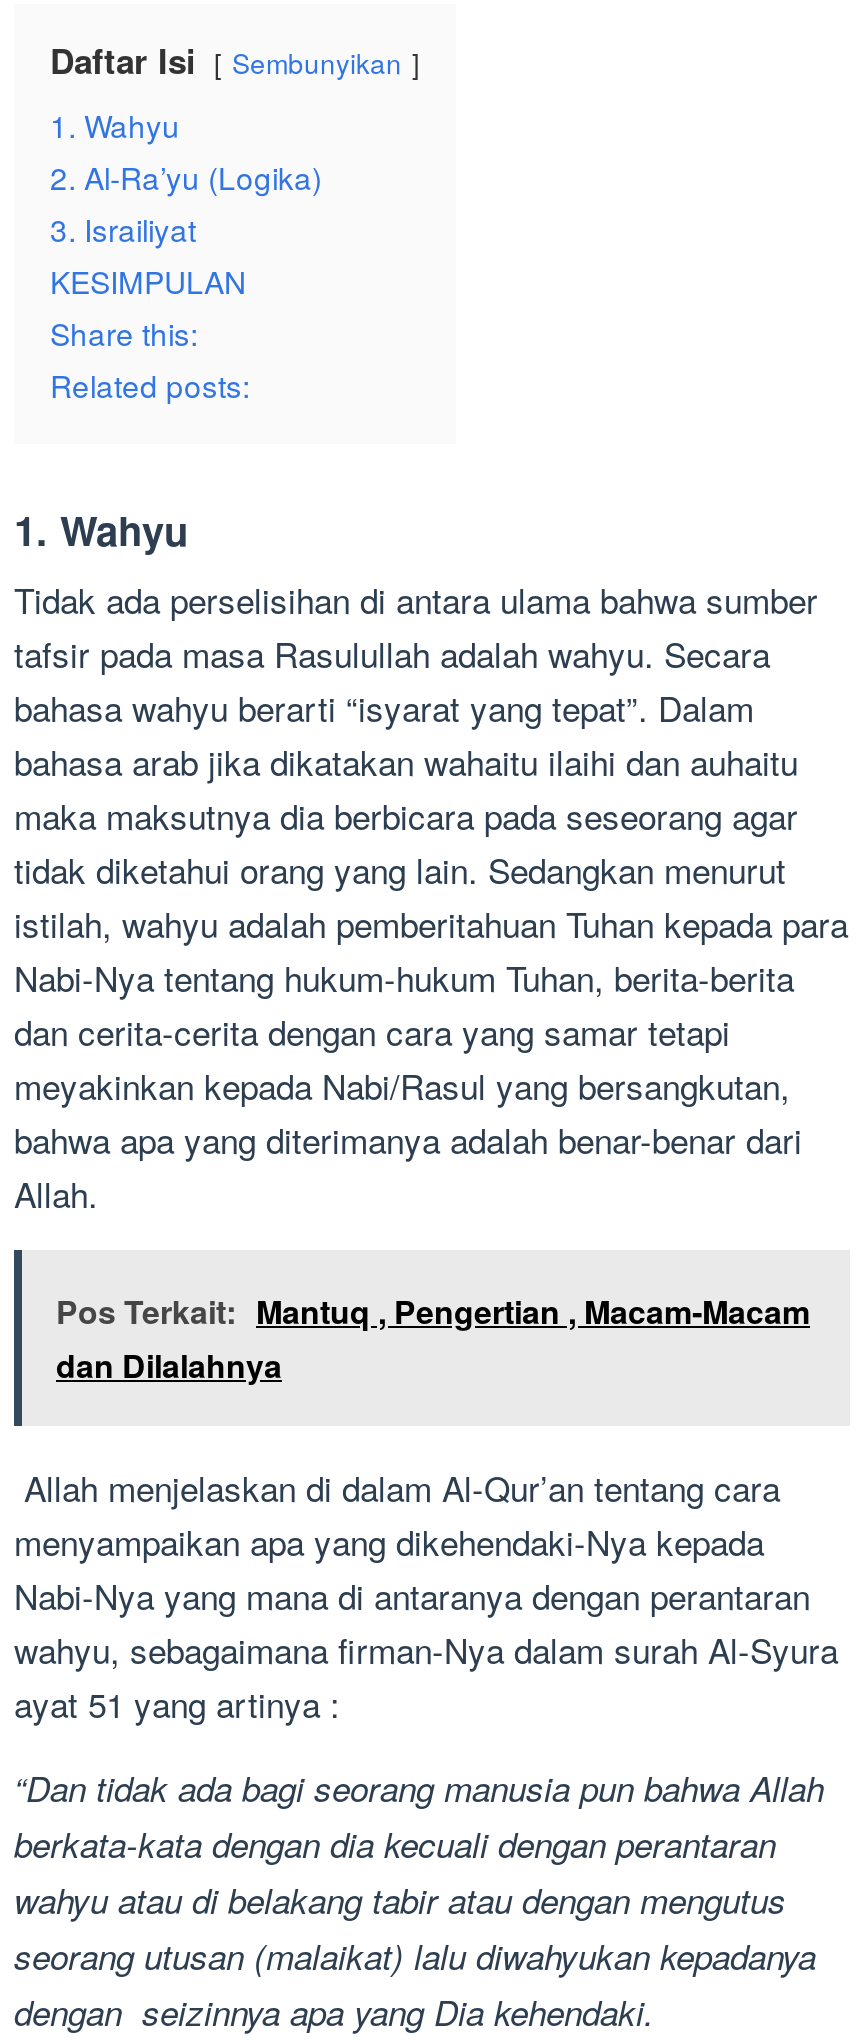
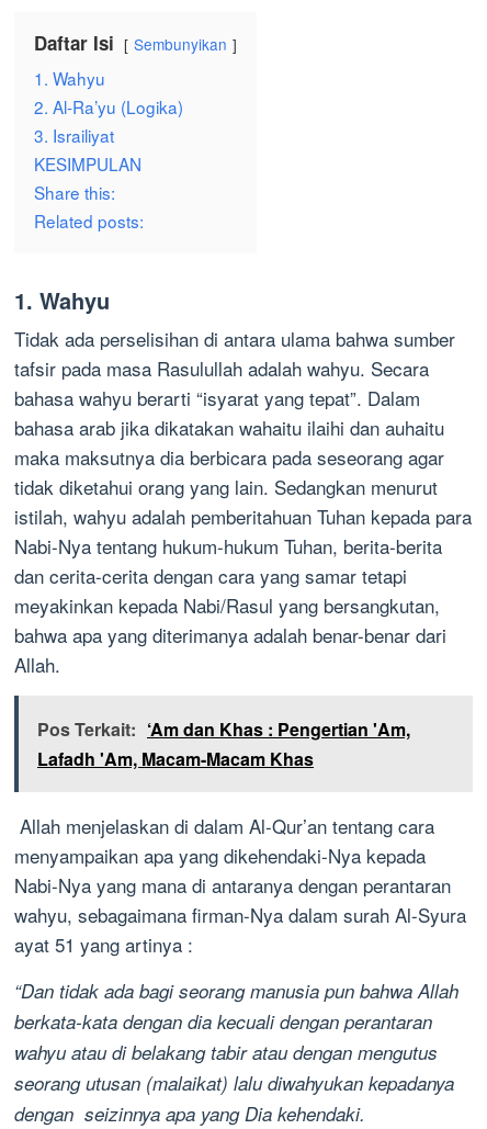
[56,1288,810,1388] Pos Terkait: Mantuq , Pengertian , Macam-Macam | dan Dilalahnya -> [37,716,410,771] Pos Terkait: ‘Am dan Khas : Pengertian 'Am, | Lafadh 'Am, Macam-Macam Khas

